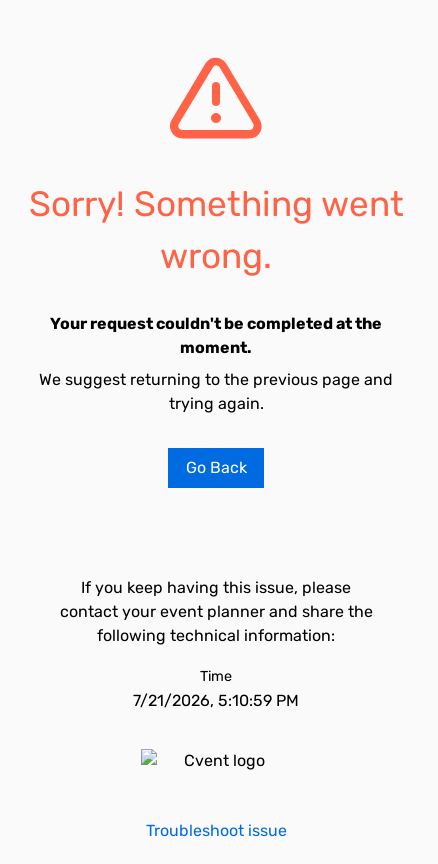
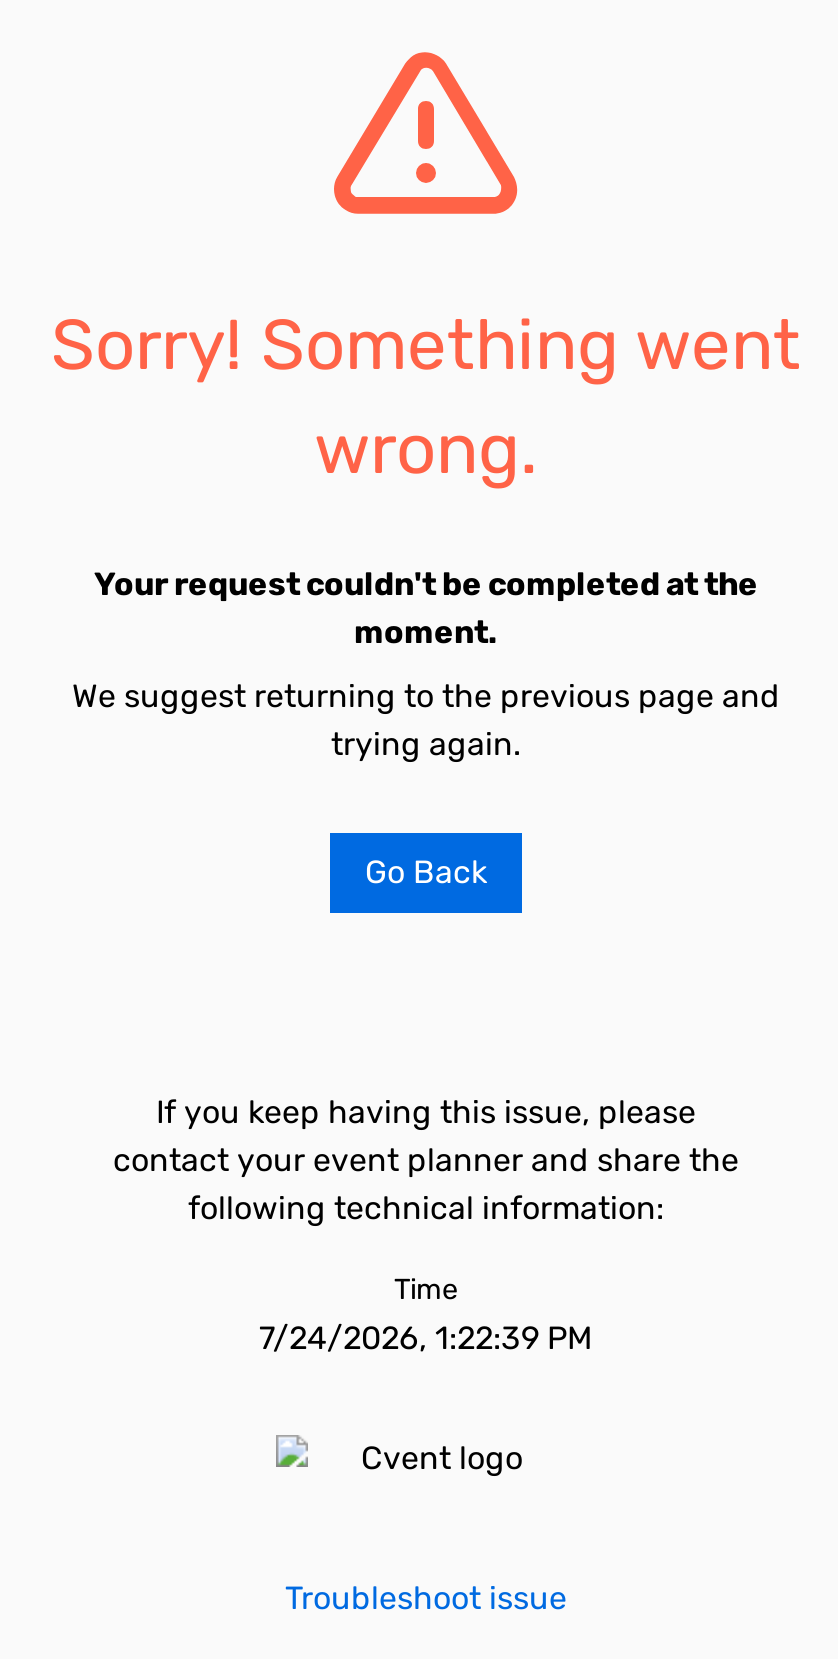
[133,691,299,710] 7/21/2026, 5:10:59 PM -> [259,1319,593,1357] 7/24/2026, 1:22:39 PM

